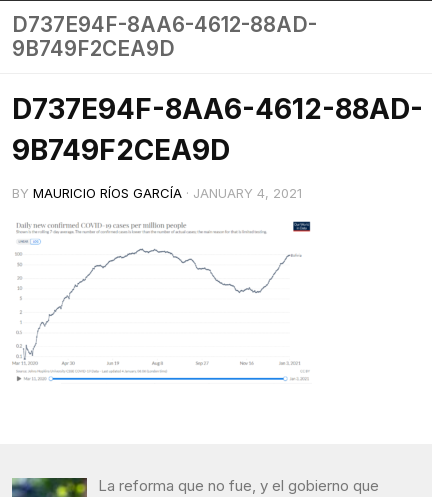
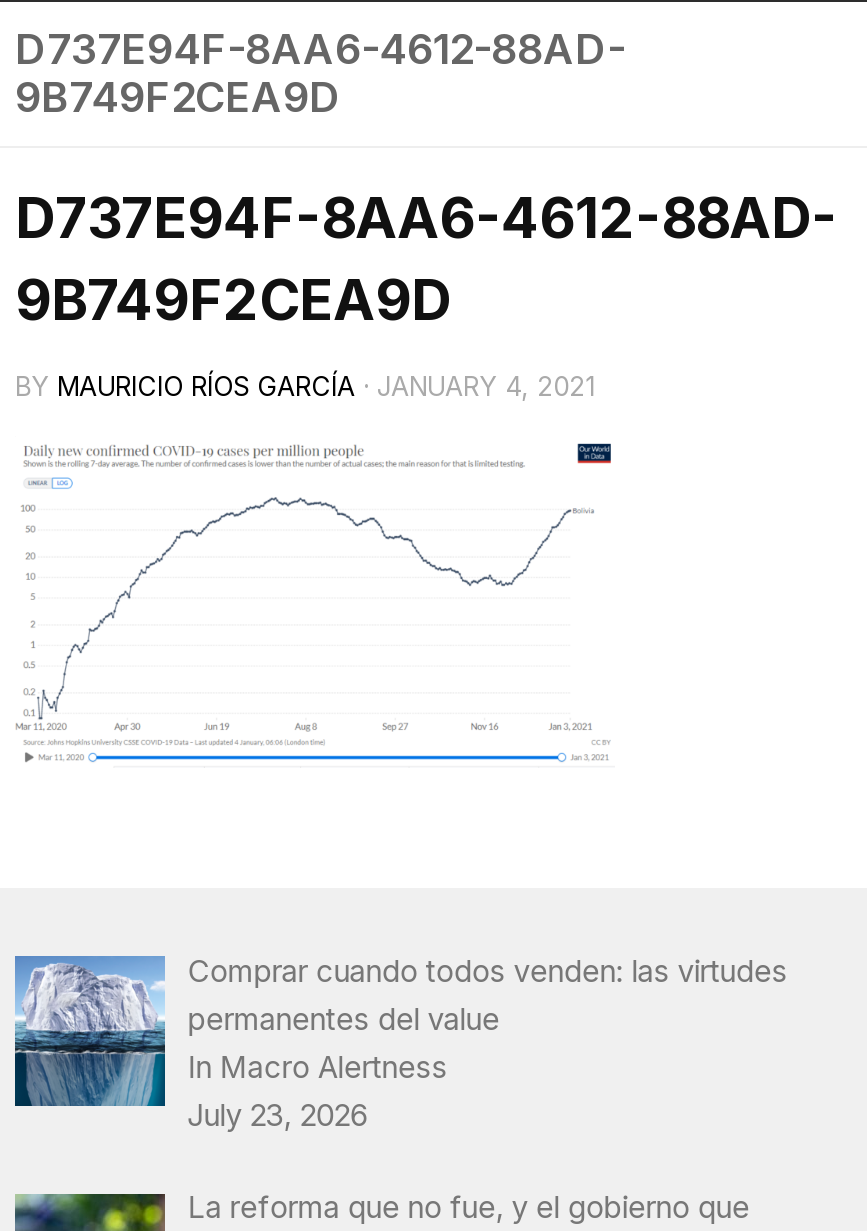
none -> [13,951,787,1133] [image] | Comprar cuando todos venden: las virtudes | permanentes del value | In Macro Alertness | July 23, 2026

